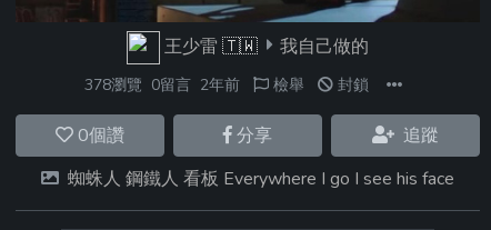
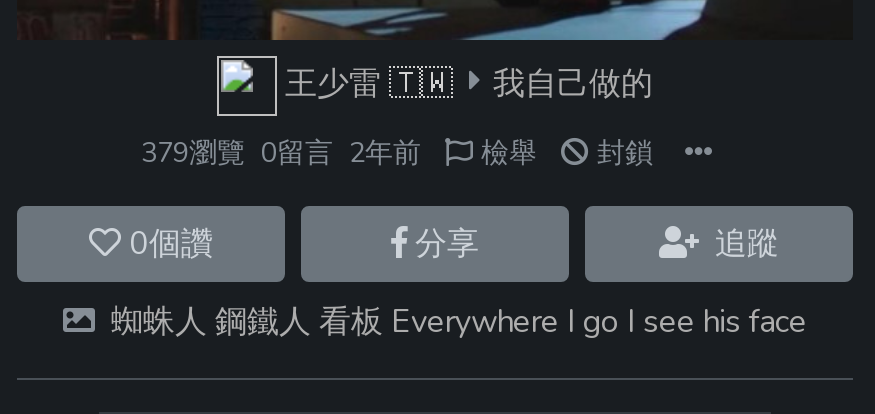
[84,74,240,95] 378瀏覽 0留言 2年前 -> [141,133,421,171] 379瀏覽 0留言 2年前

